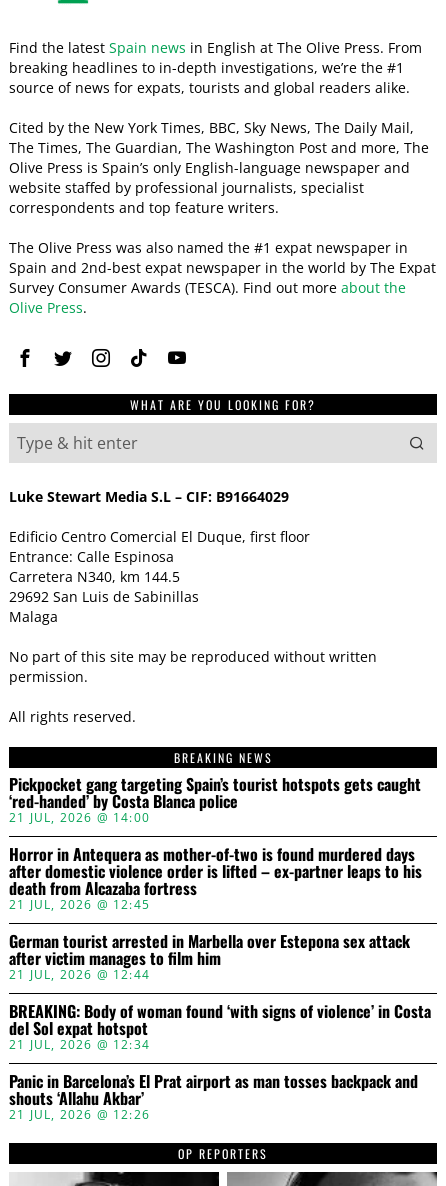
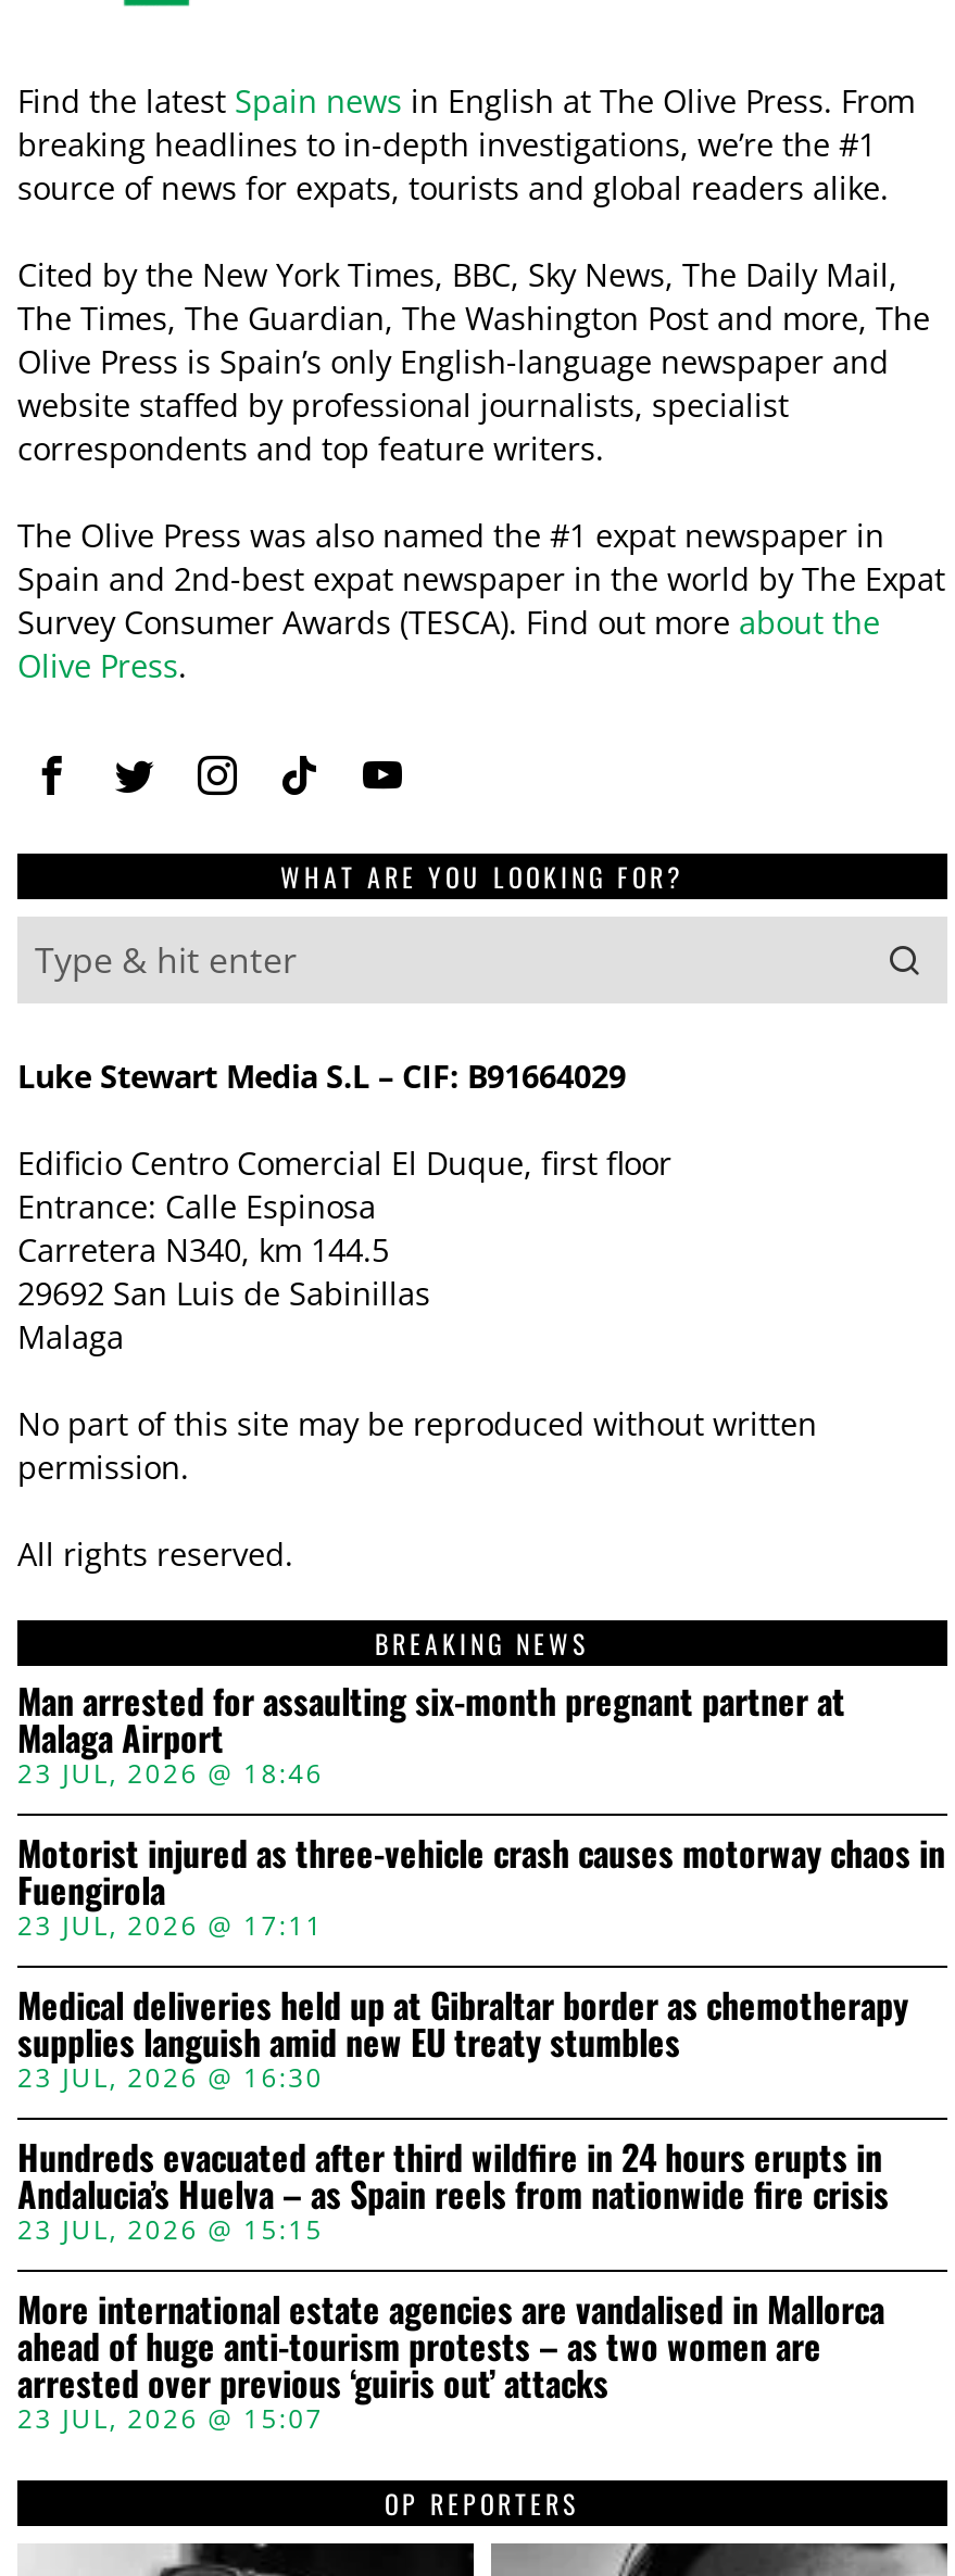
[9,772,421,826] Pickpocket gang targeting Spain’s tourist hotspots gets caught | ‘red-handed’ by Costa Blanca police | 21 JUL, 2026 @ 14:00 -> [17,1676,845,1793] Man arrested for assaulting six-month pregnant partner at | Malaga Airport | 23 JUL, 2026 @ 18:46
[9,842,422,913] Horror in Antequera as mother-of-two is found murdered days | after domestic violence order is lifted – ex-partner leaps to his | death from Alcazaba fortress | 21 JUL, 2026 @ 12:45 -> [17,1828,945,1945] Motorist injured as three-vehicle crash causes motorway chaos in | Fuengirola | 23 JUL, 2026 @ 17:11
[9,929,410,983] German tourist arrested in Marbella over Estepona sex attack | after victim manages to film him | 21 JUL, 2026 @ 12:44 -> [17,1980,908,2097] Medical deliveries held up at Gibraltar border as chemotherapy | supplies languish amid new EU treaty stumbles | 23 JUL, 2026 @ 16:30
[9,999,431,1053] BREAKING: Body of woman found ‘with signs of violence’ in Costa | del Sol expat hotspot | 21 JUL, 2026 @ 12:34 -> [17,2132,889,2249] Hundreds evacuated after third wildfire in 24 hours erupts in | Andalucia’s Huelva – as Spain reels from nationwide fire crisis | 23 JUL, 2026 @ 15:15
[9,1069,418,1123] Panic in Barcelona’s El Prat airport as man tosses backpack and | shouts ‘Allahu Akbar’ | 21 JUL, 2026 @ 12:26 -> [17,2284,884,2438] More international estate agencies are vandalised in Mallorca | ahead of huge anti-tourism protests – as two women are | arrested over previous ‘guiris out’ attacks | 23 JUL, 2026 @ 15:07

